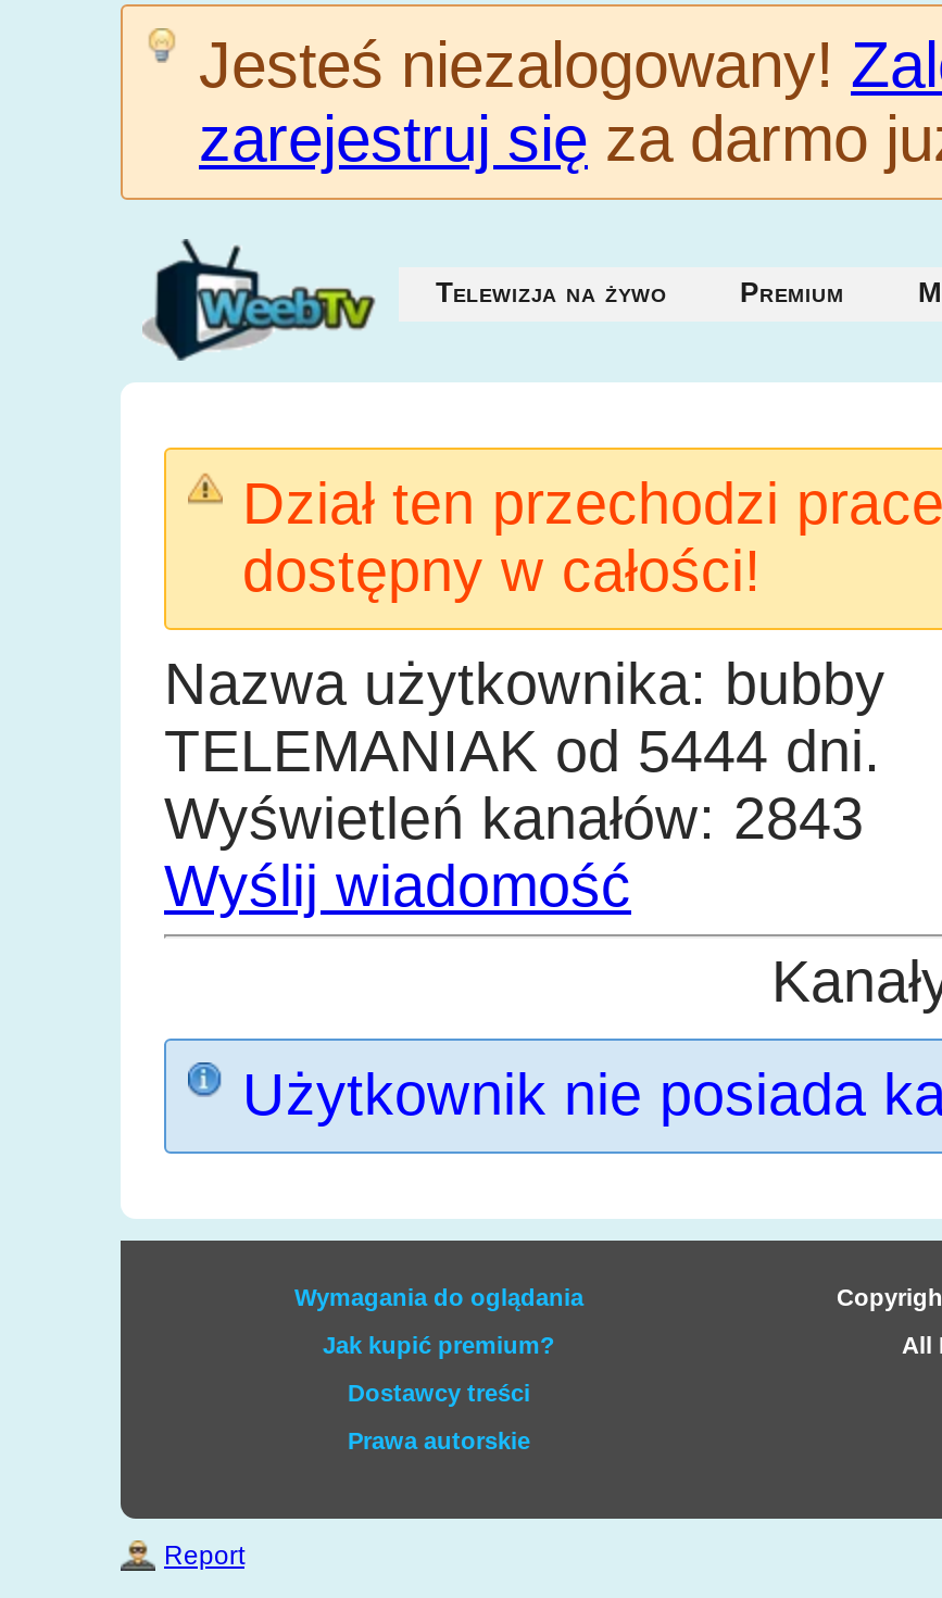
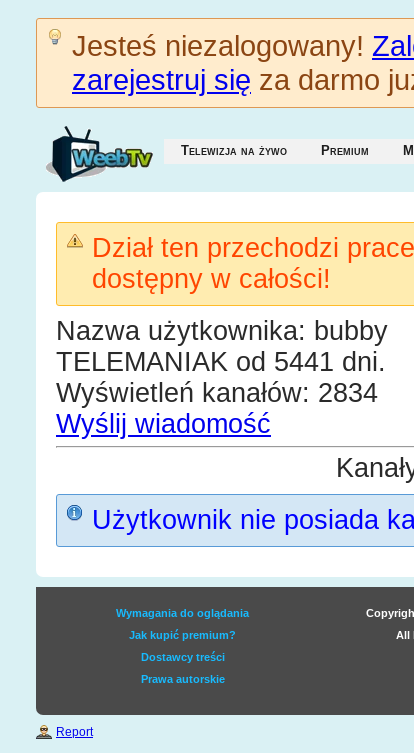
[164,719,881,784] TELEMANIAK od 5444 dni. -> [56,347,386,377] TELEMANIAK od 5441 dni.
[164,787,864,852] Wyświetleń kanałów: 2843 -> [56,378,378,408] Wyświetleń kanałów: 2834

